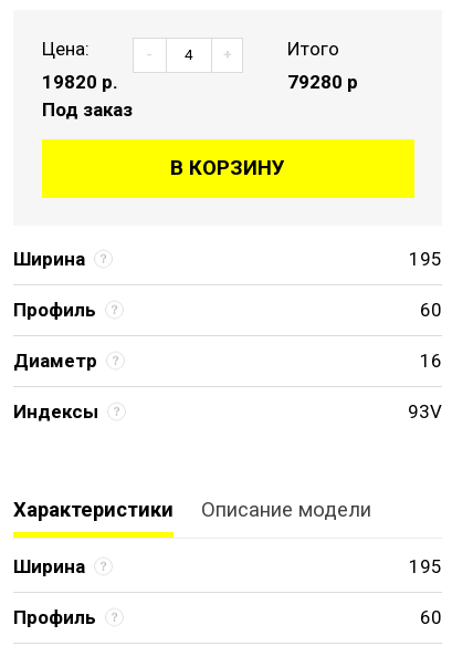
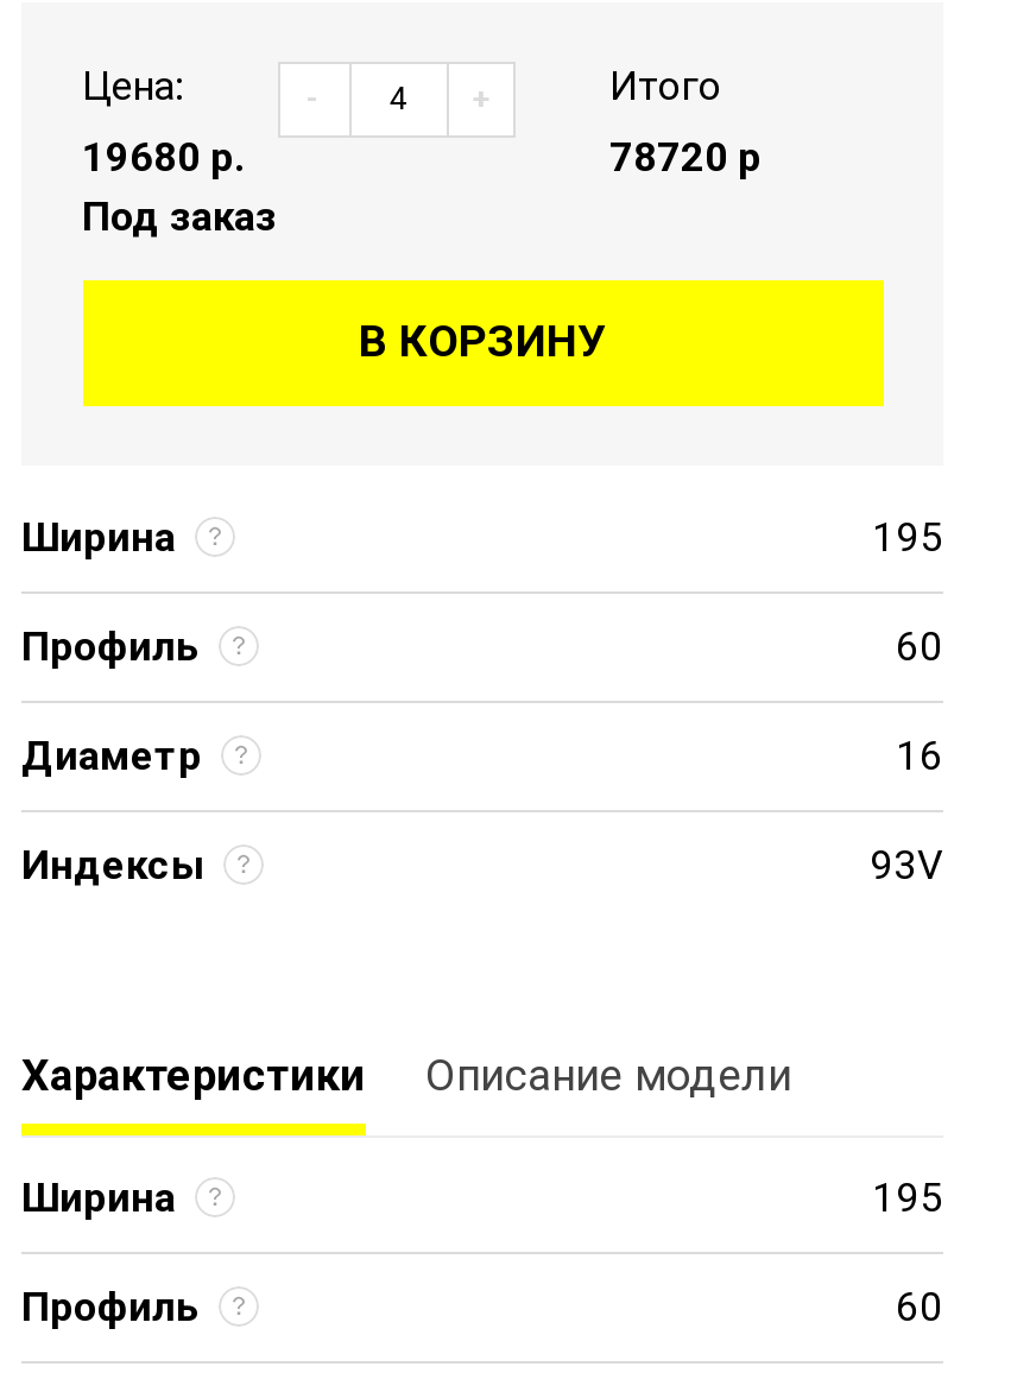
[41,71,118,93] 19820 р. -> [82,133,246,181] 19680 р.
[287,71,358,93] 79280 р -> [609,133,762,181] 78720 р

